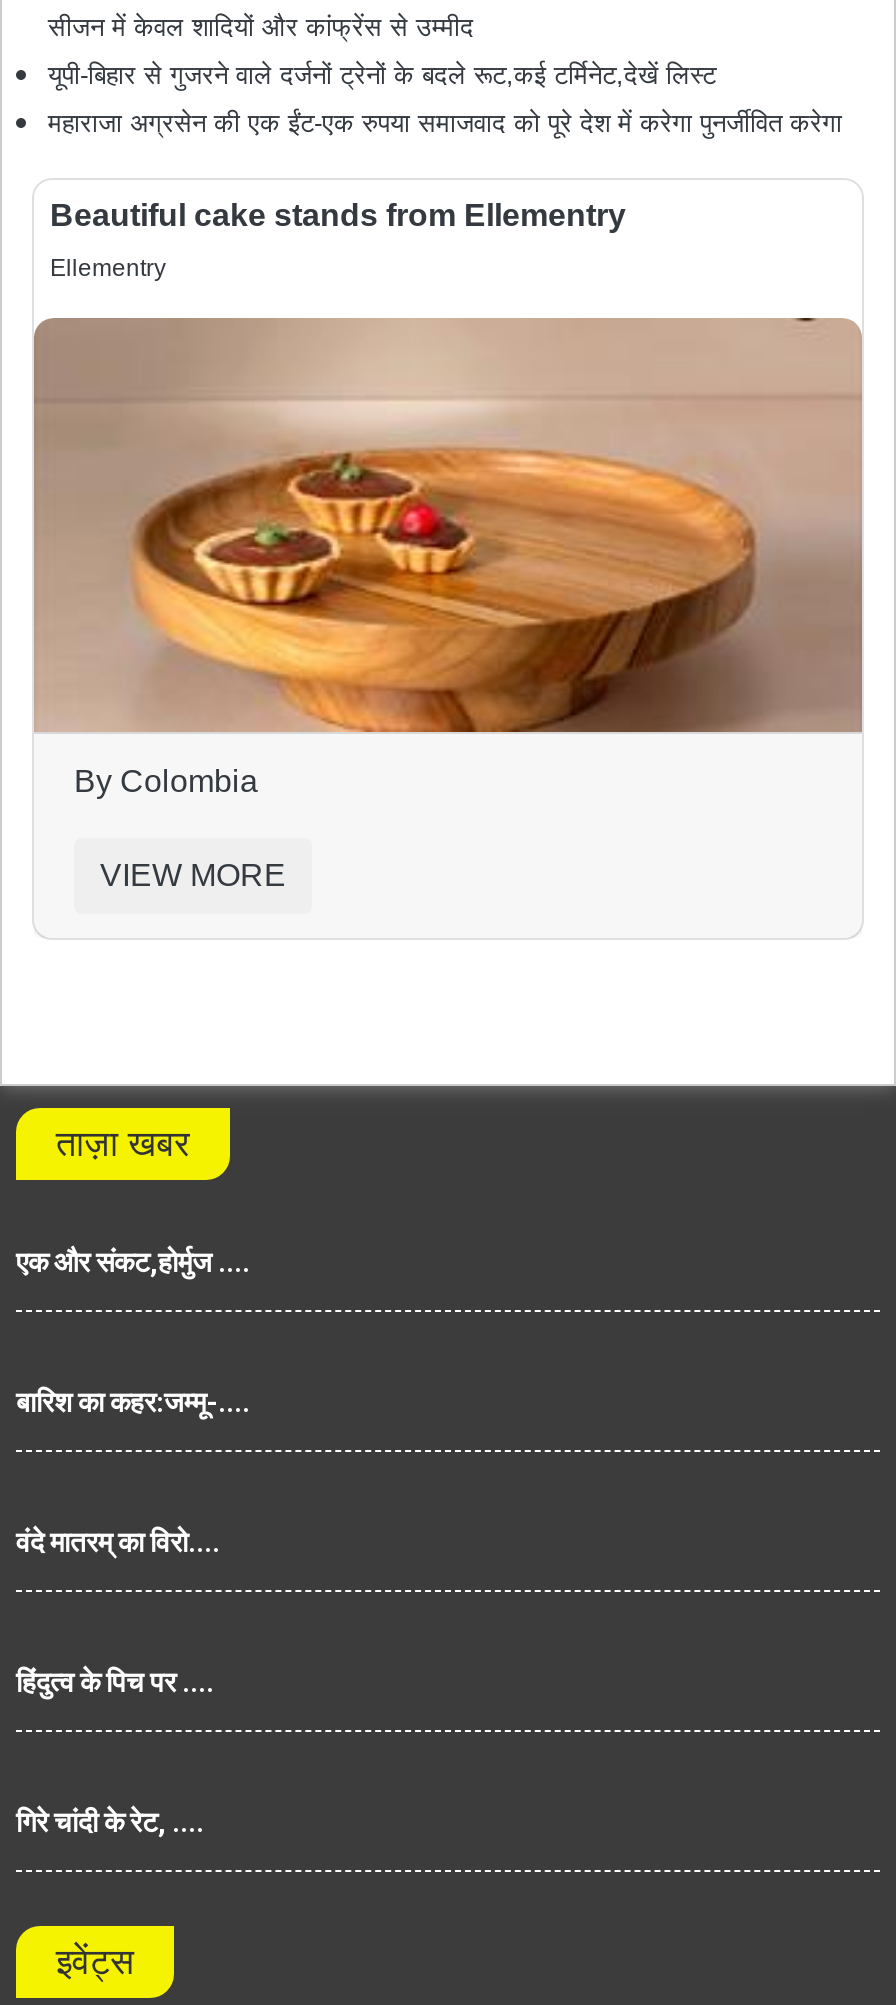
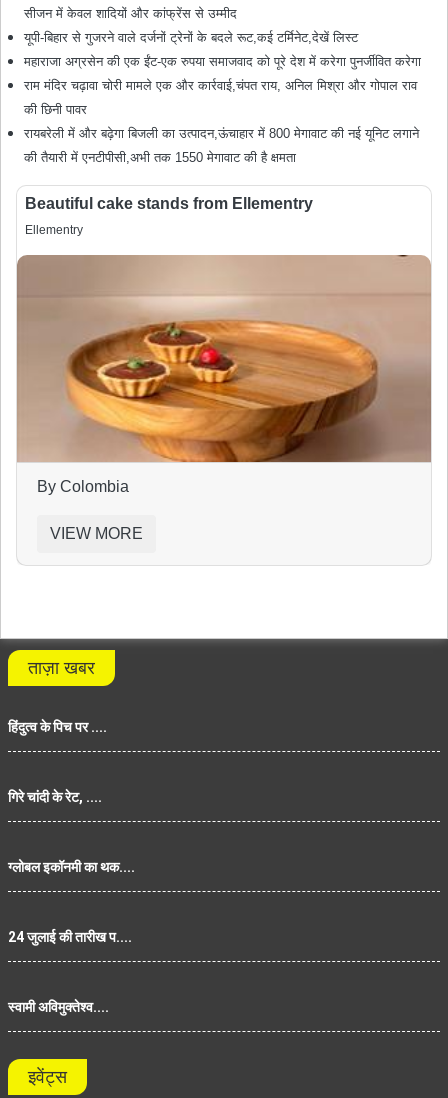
none -> [24,78,419,165] राम मंदिर चढ़ावा चोरी मामले एक और कार्रवाई,चंपत राय, अनिल मिश्रा और गोपाल राव | की छिनी पावर | रायबरेली में और बढ़ेगा बिजली का उत्पादन,ऊंचाहार में 800 मेगावाट की नई यूनिट लगाने | की तैयारी में एनटीपीसी,अभी तक 1550 मेगावाट की है क्षमता
[16,1247,250,1279] एक और संकट,होर्मुज .... -> none
[16,1387,250,1419] बारिश का कहर:जम्मू-.... -> none
[16,1527,220,1559] वंदे मातरम् का विरो.... -> none
moved [16,1667,214,1839] -> [8,719,107,805]: हिंदुत्व के पिच पर .... | गिरे चांदी के रेट, ....
none -> [8,859,135,875] ग्लोबल इकॉनमी का थक....
none -> [8,929,132,945] 24 जुलाई की तारीख प....
none -> [8,999,109,1015] स्वामी अविमुक्तेश्व....

